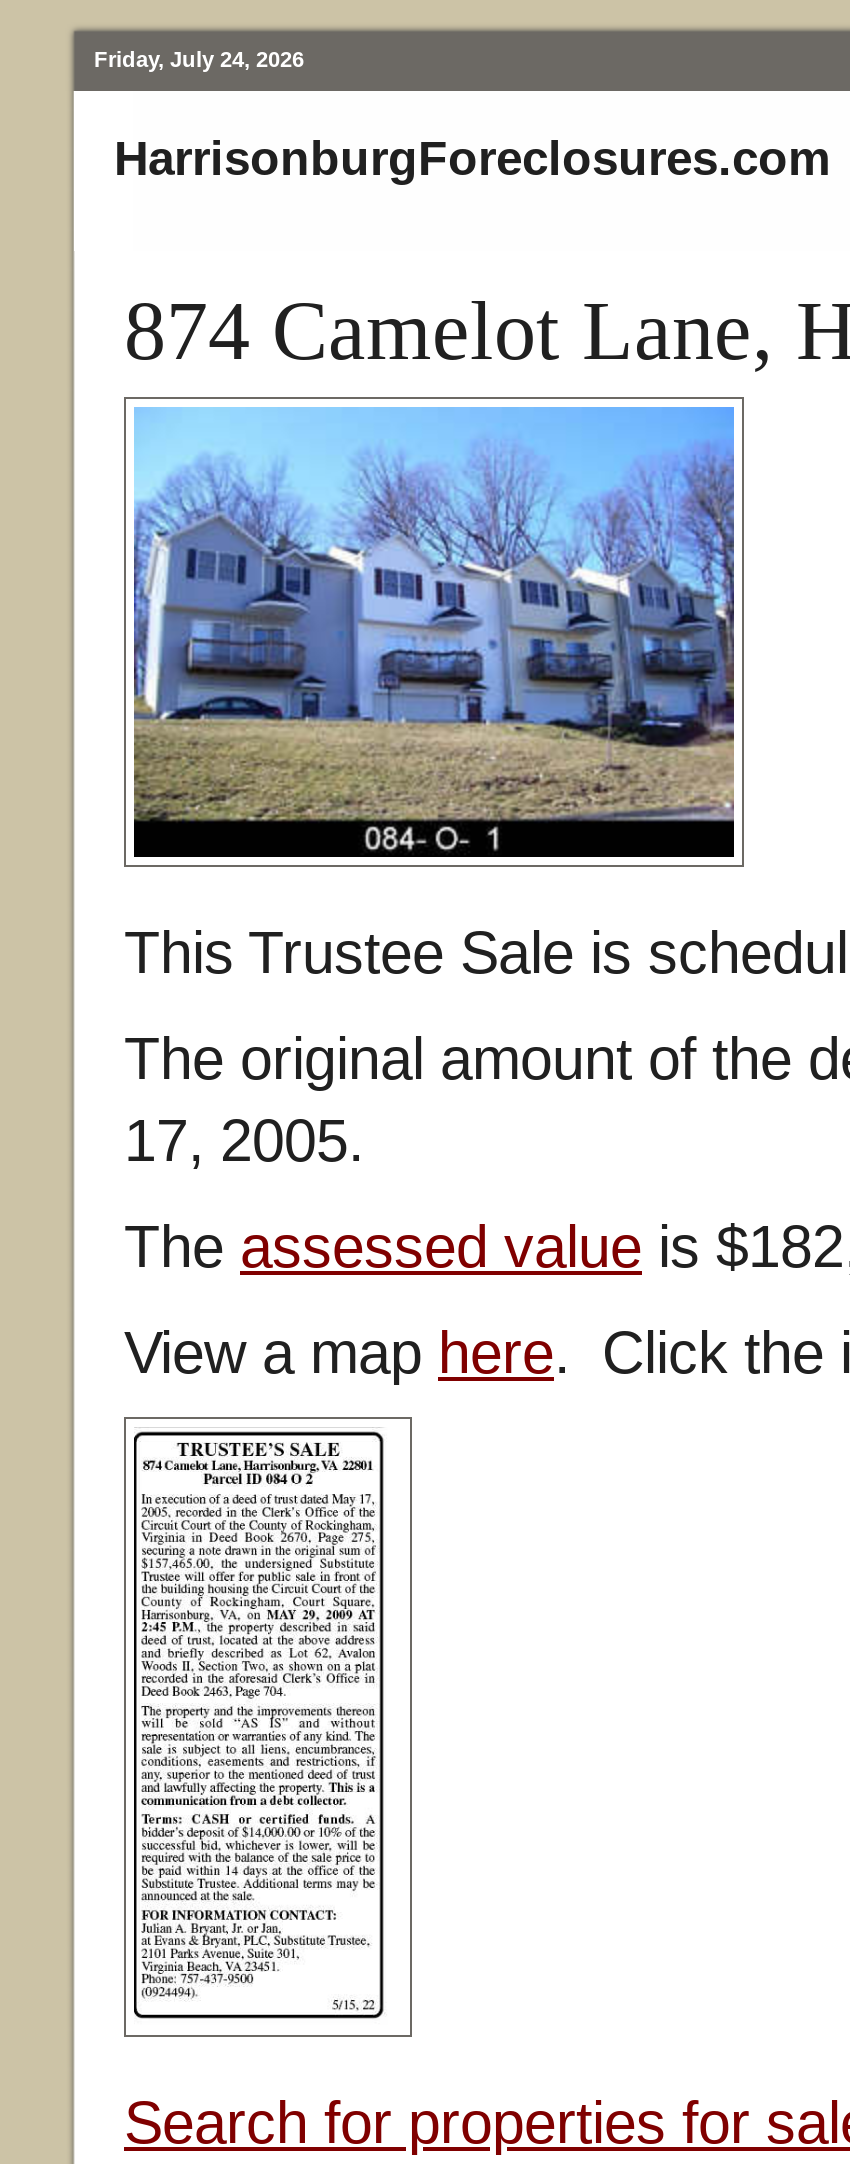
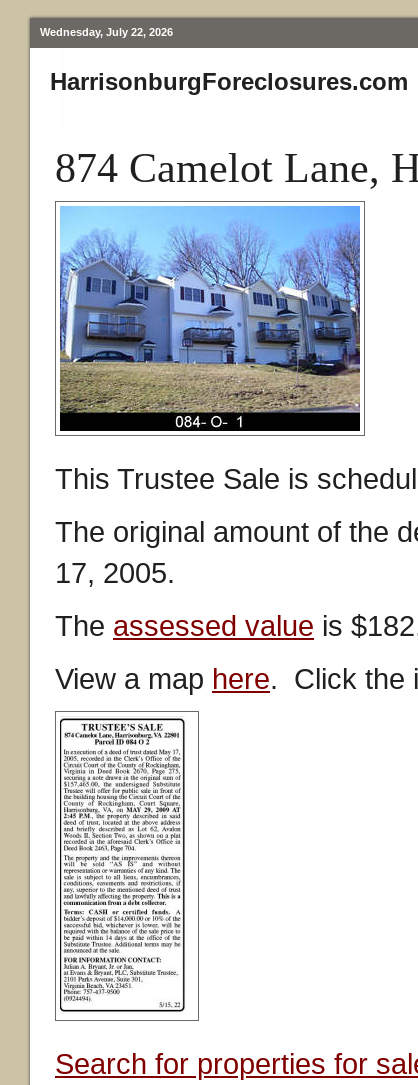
[94,47,304,71] Friday, July 24, 2026 -> [40,26,173,38] Wednesday, July 22, 2026

